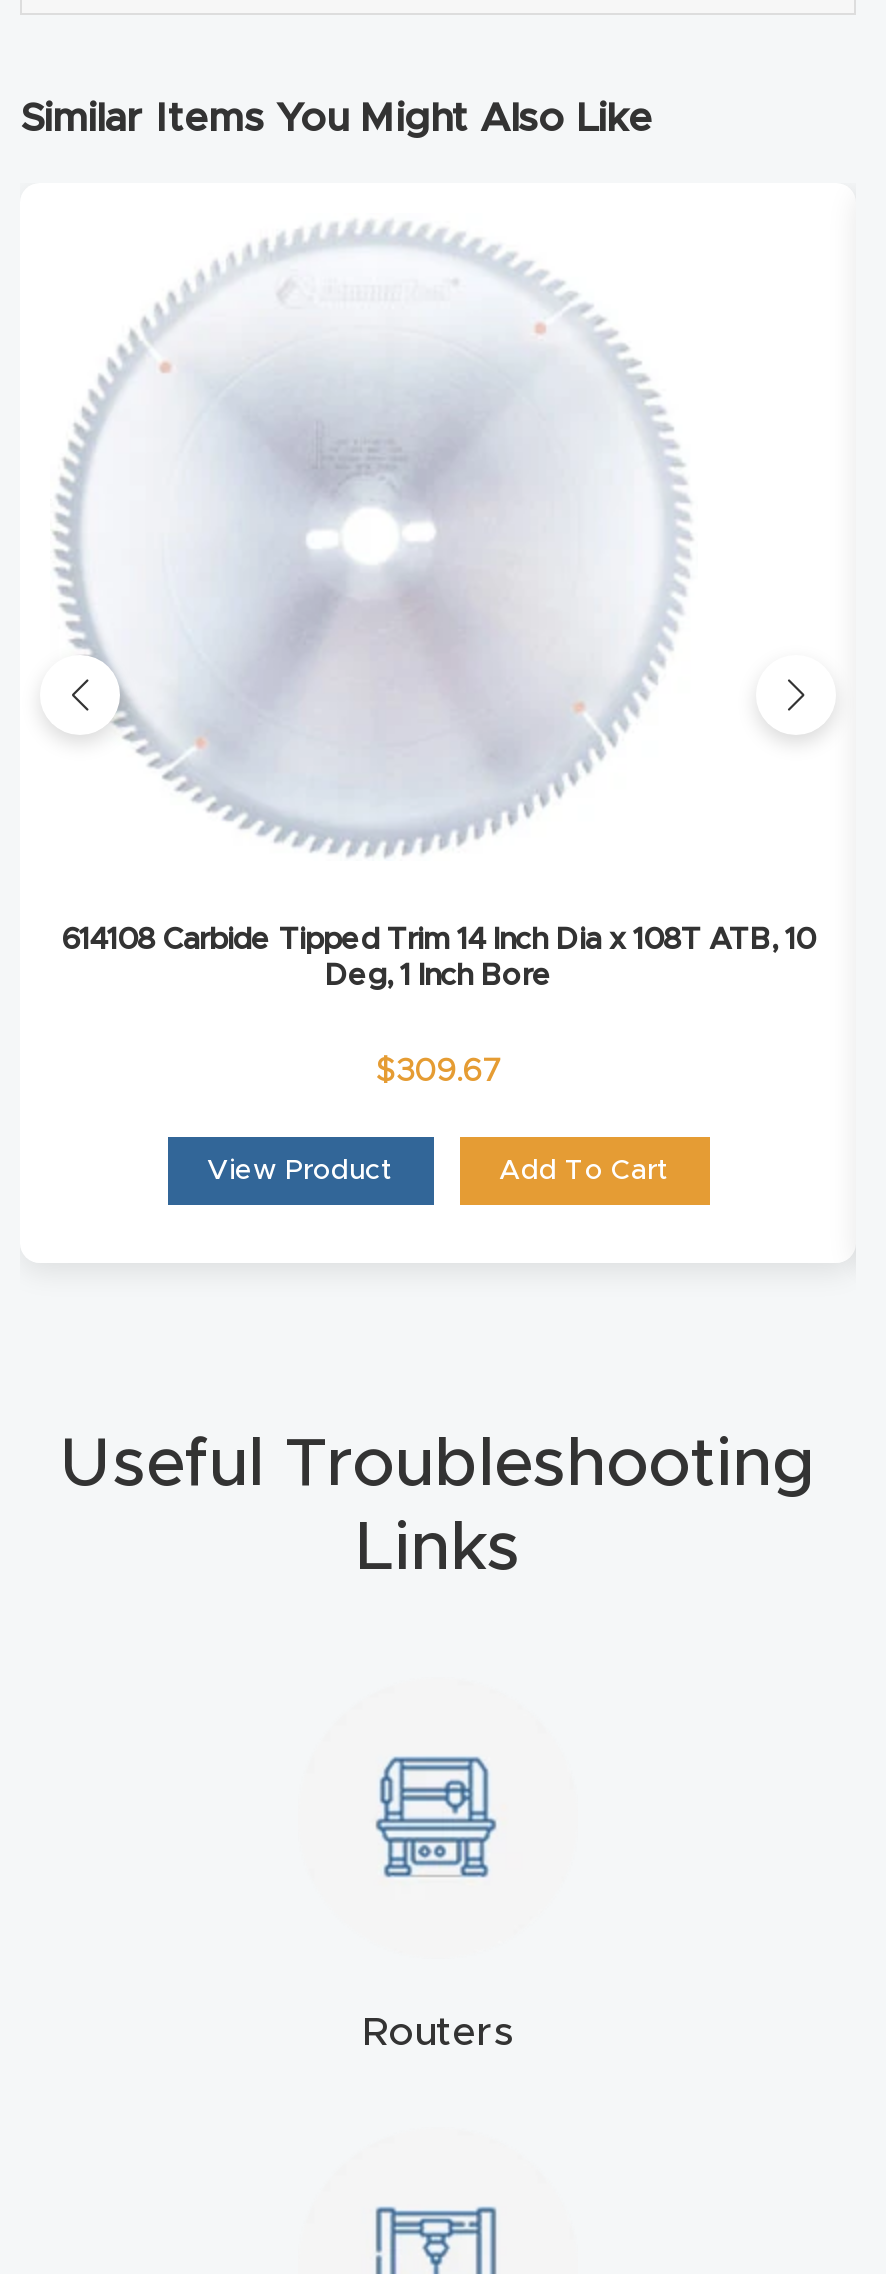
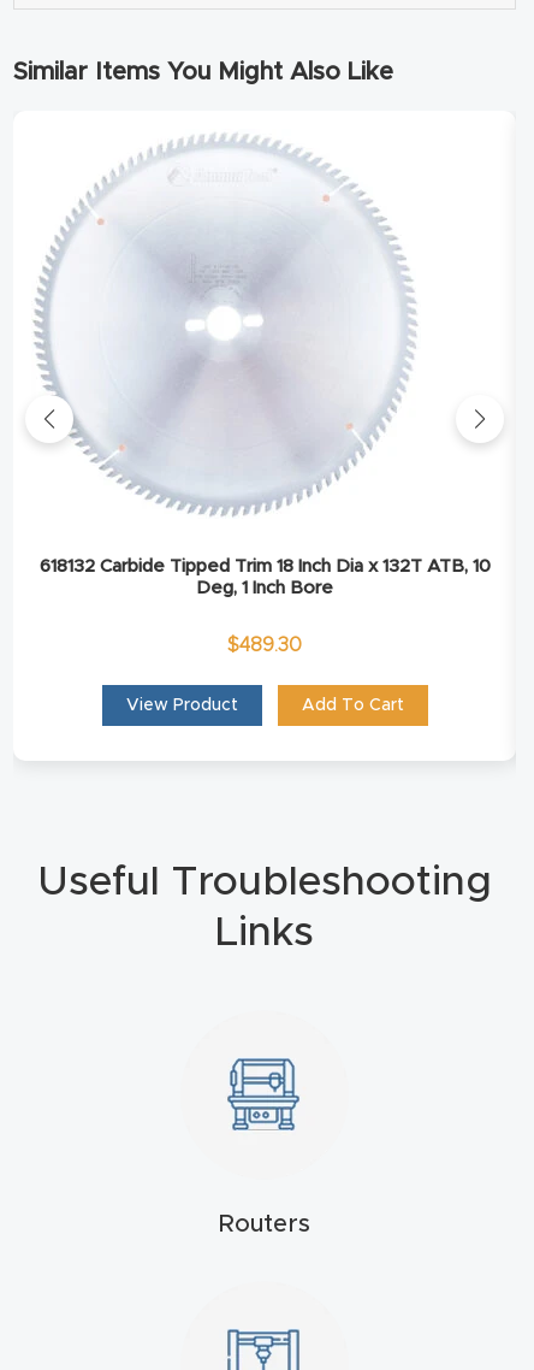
[61,926,815,956] 614108 Carbide Tipped Trim 14 Inch Dia x 108T ATB, 10 -> [39,558,490,576] 618132 Carbide Tipped Trim 18 Inch Dia x 132T ATB, 10
[376,1056,500,1088] $309.67 -> [227,636,302,655] $489.30

